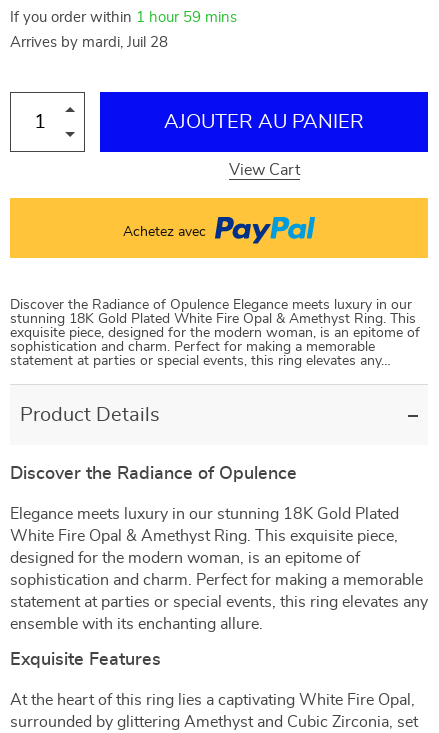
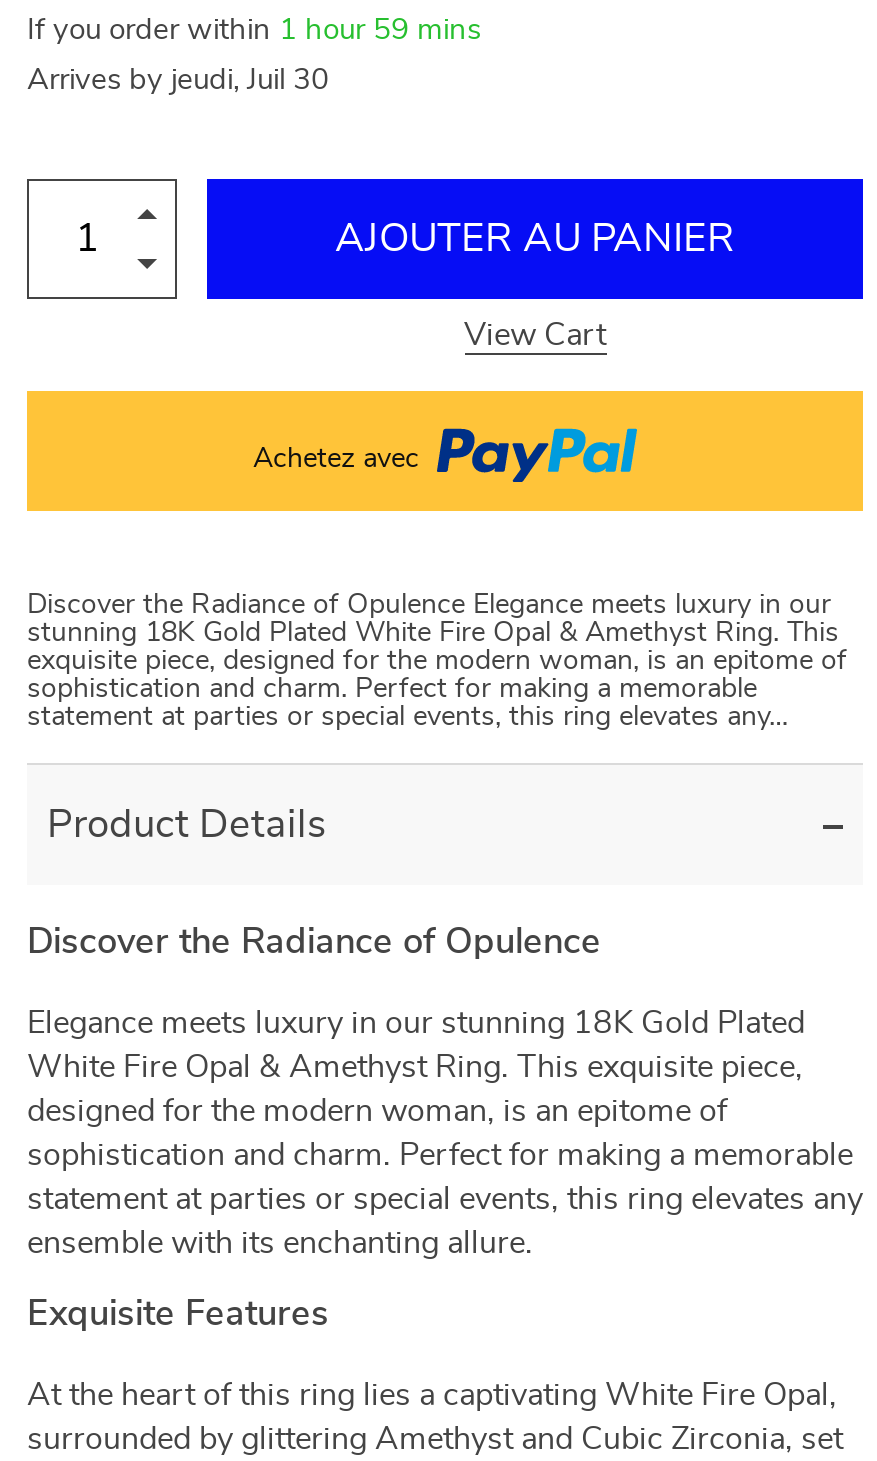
[10,35,168,50] Arrives by mardi, Juil 28 -> [27,65,329,95] Arrives by jeudi, Juil 30

